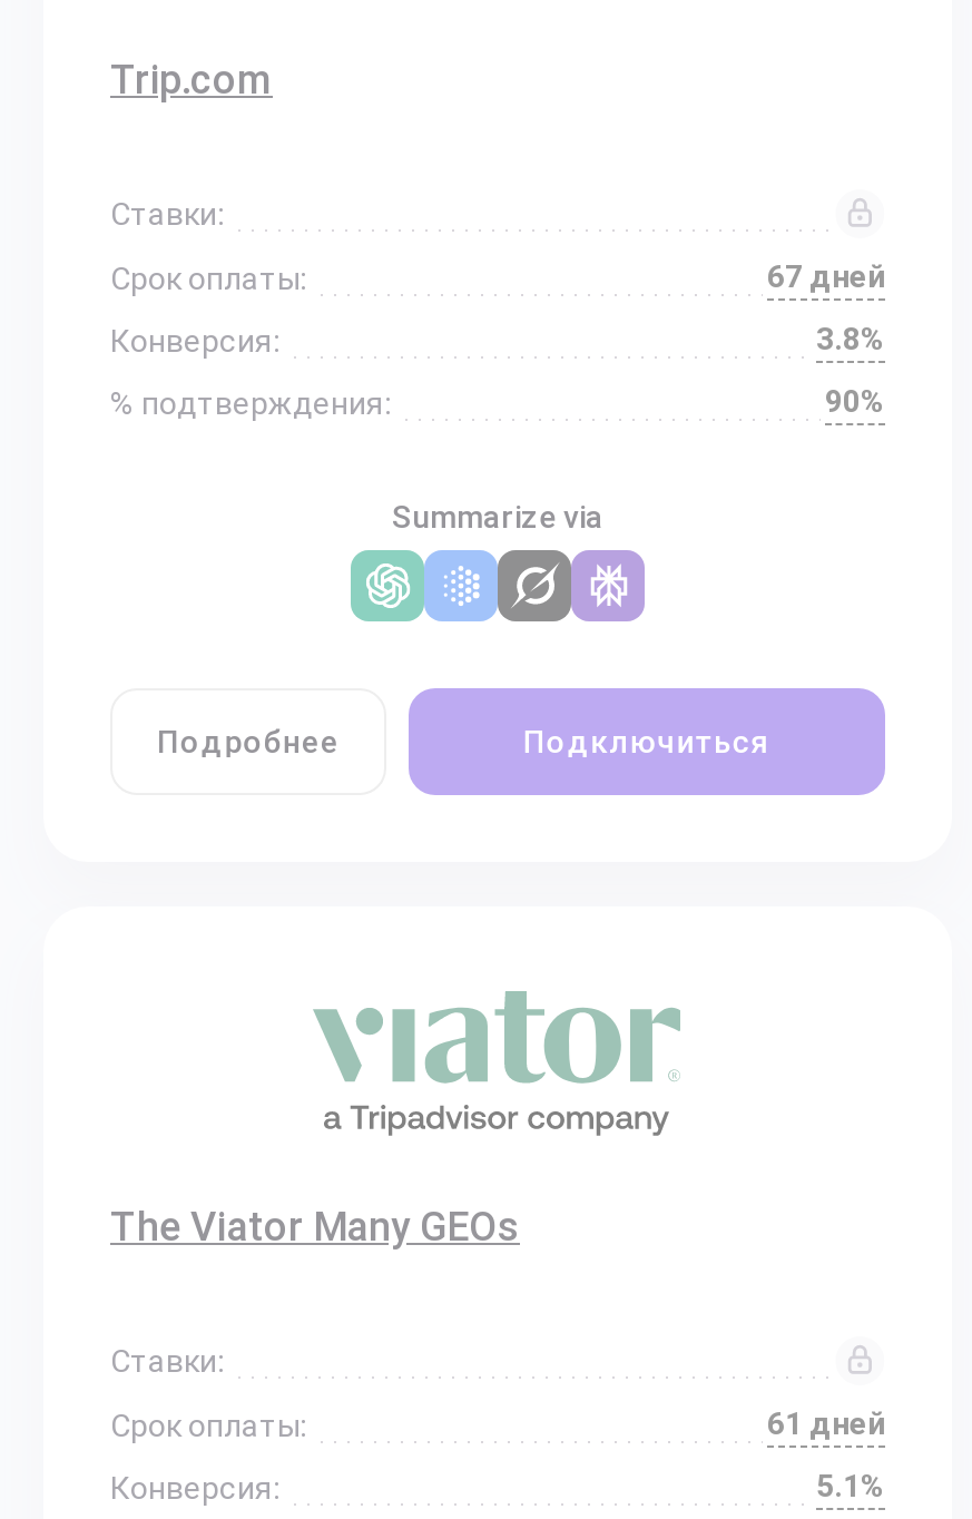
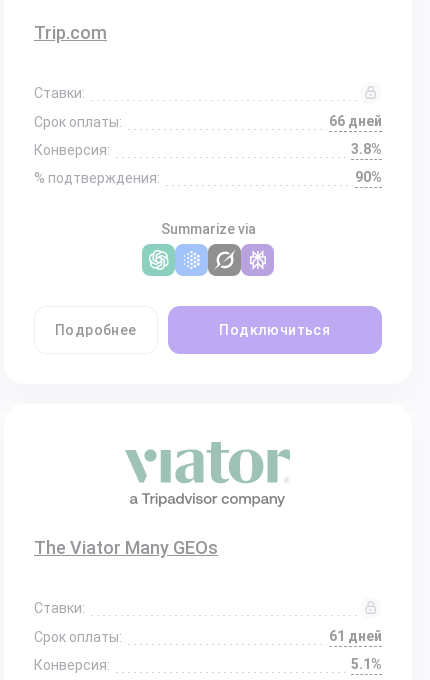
[767,258,885,294] 67 дней -> [329,113,382,129] 66 дней

